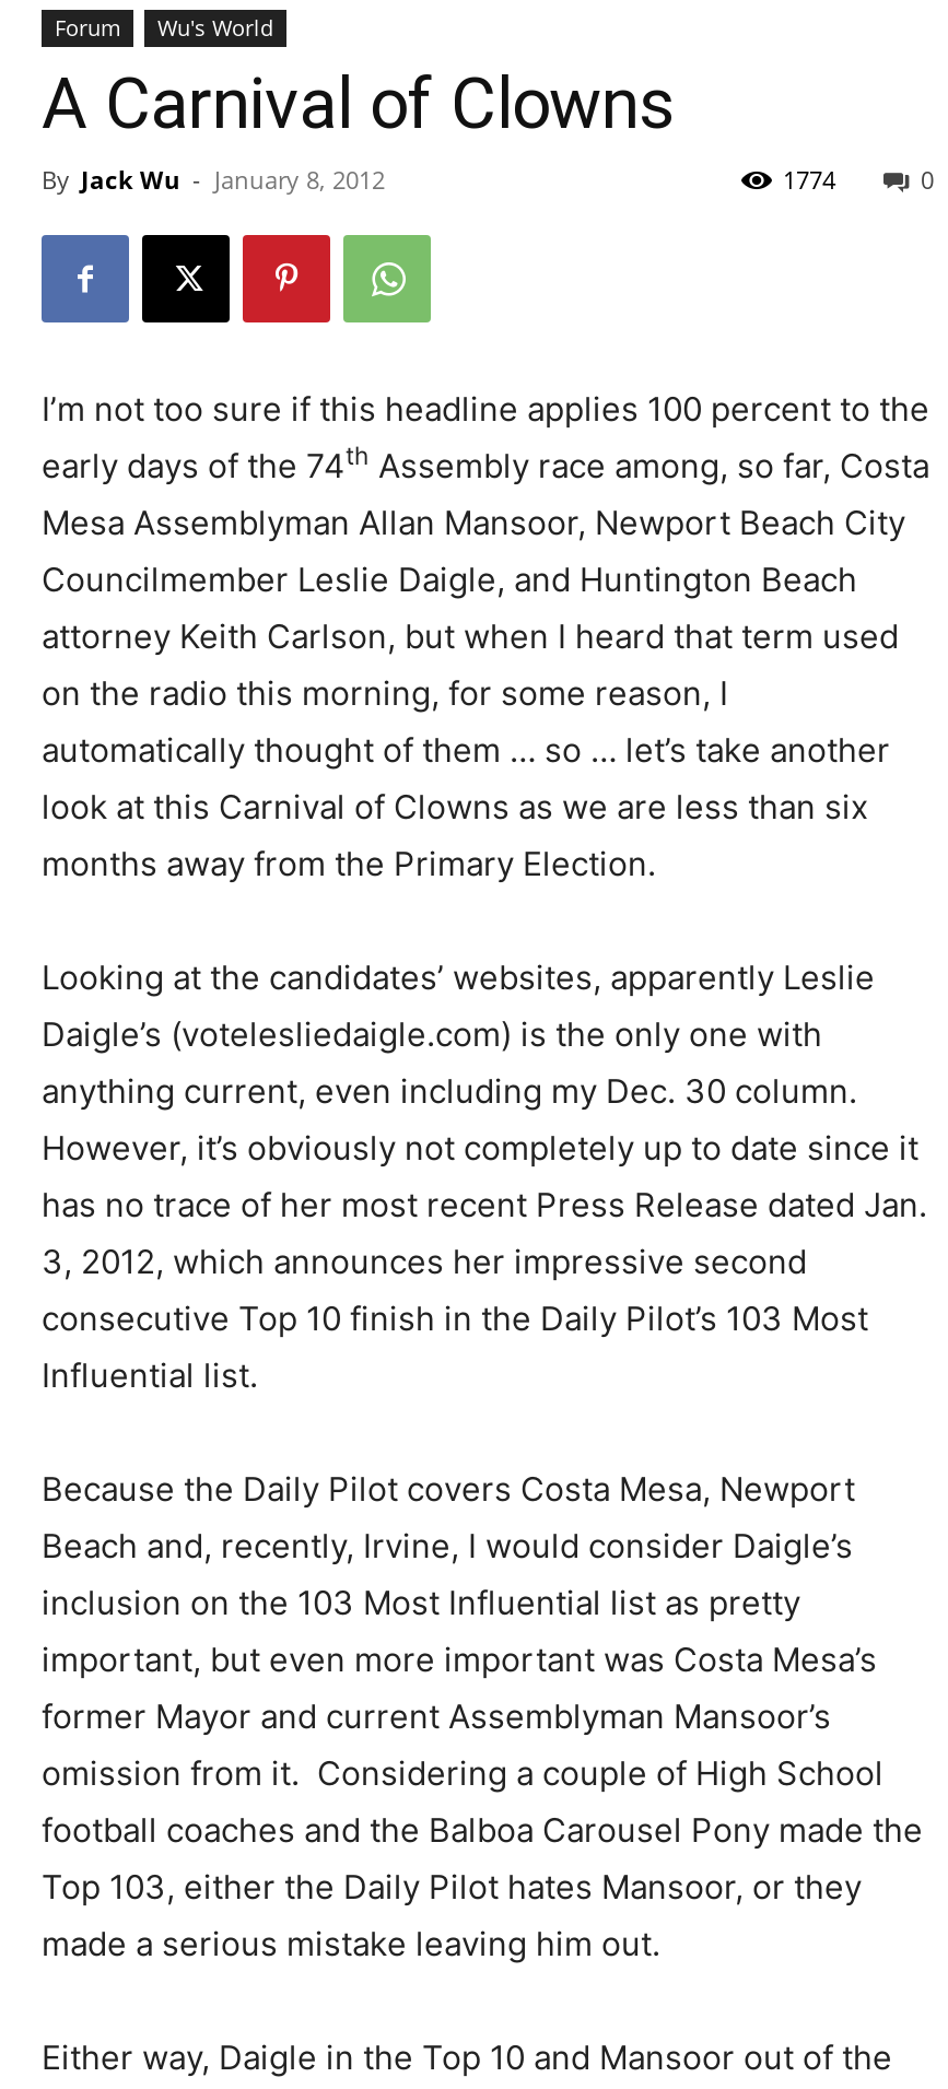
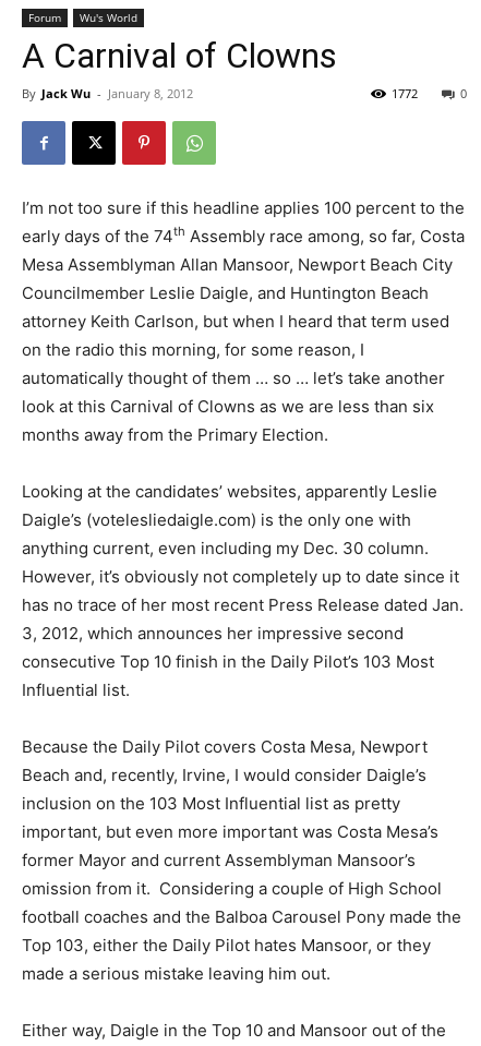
[783,163,835,196] 1774 -> [392,85,418,101] 1772

